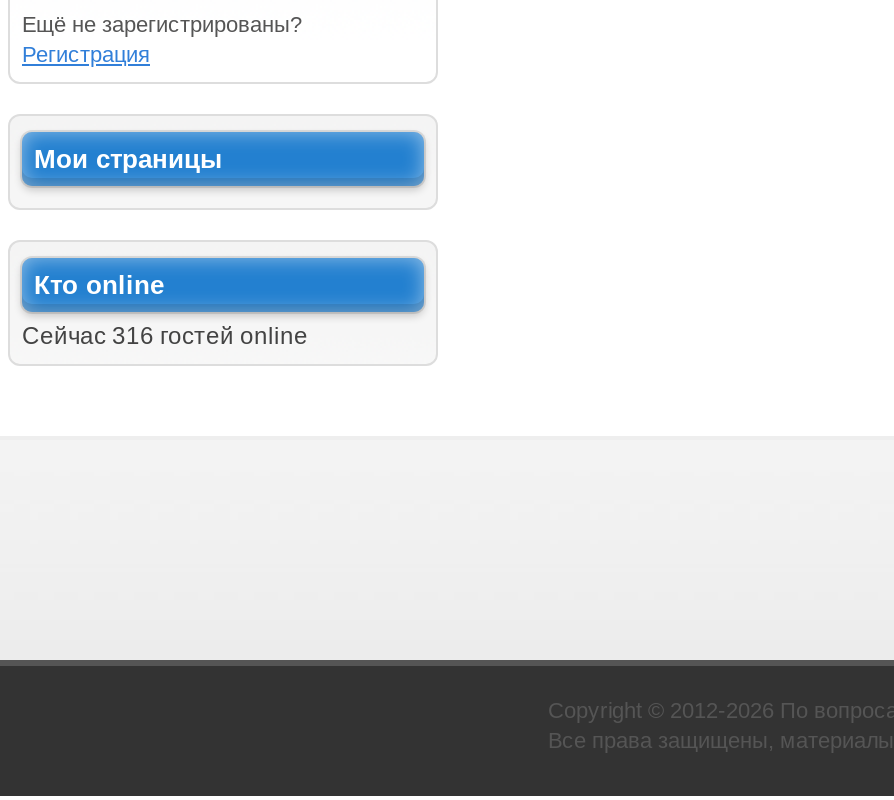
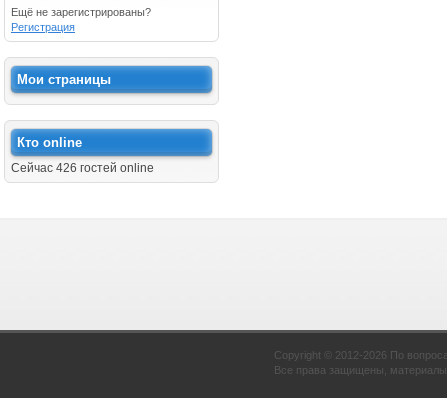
[22,322,308,350] Сейчас 316 гостей online -> [11,161,154,175] Сейчас 426 гостей online

